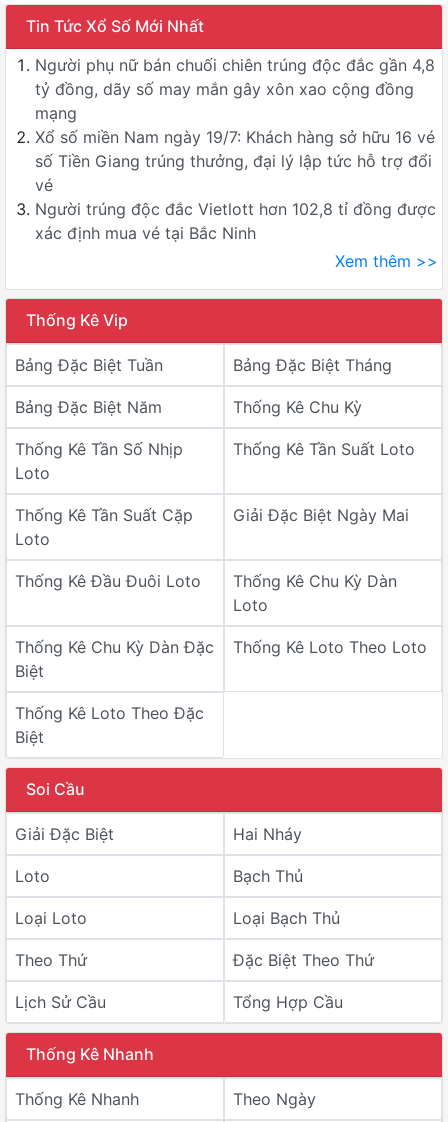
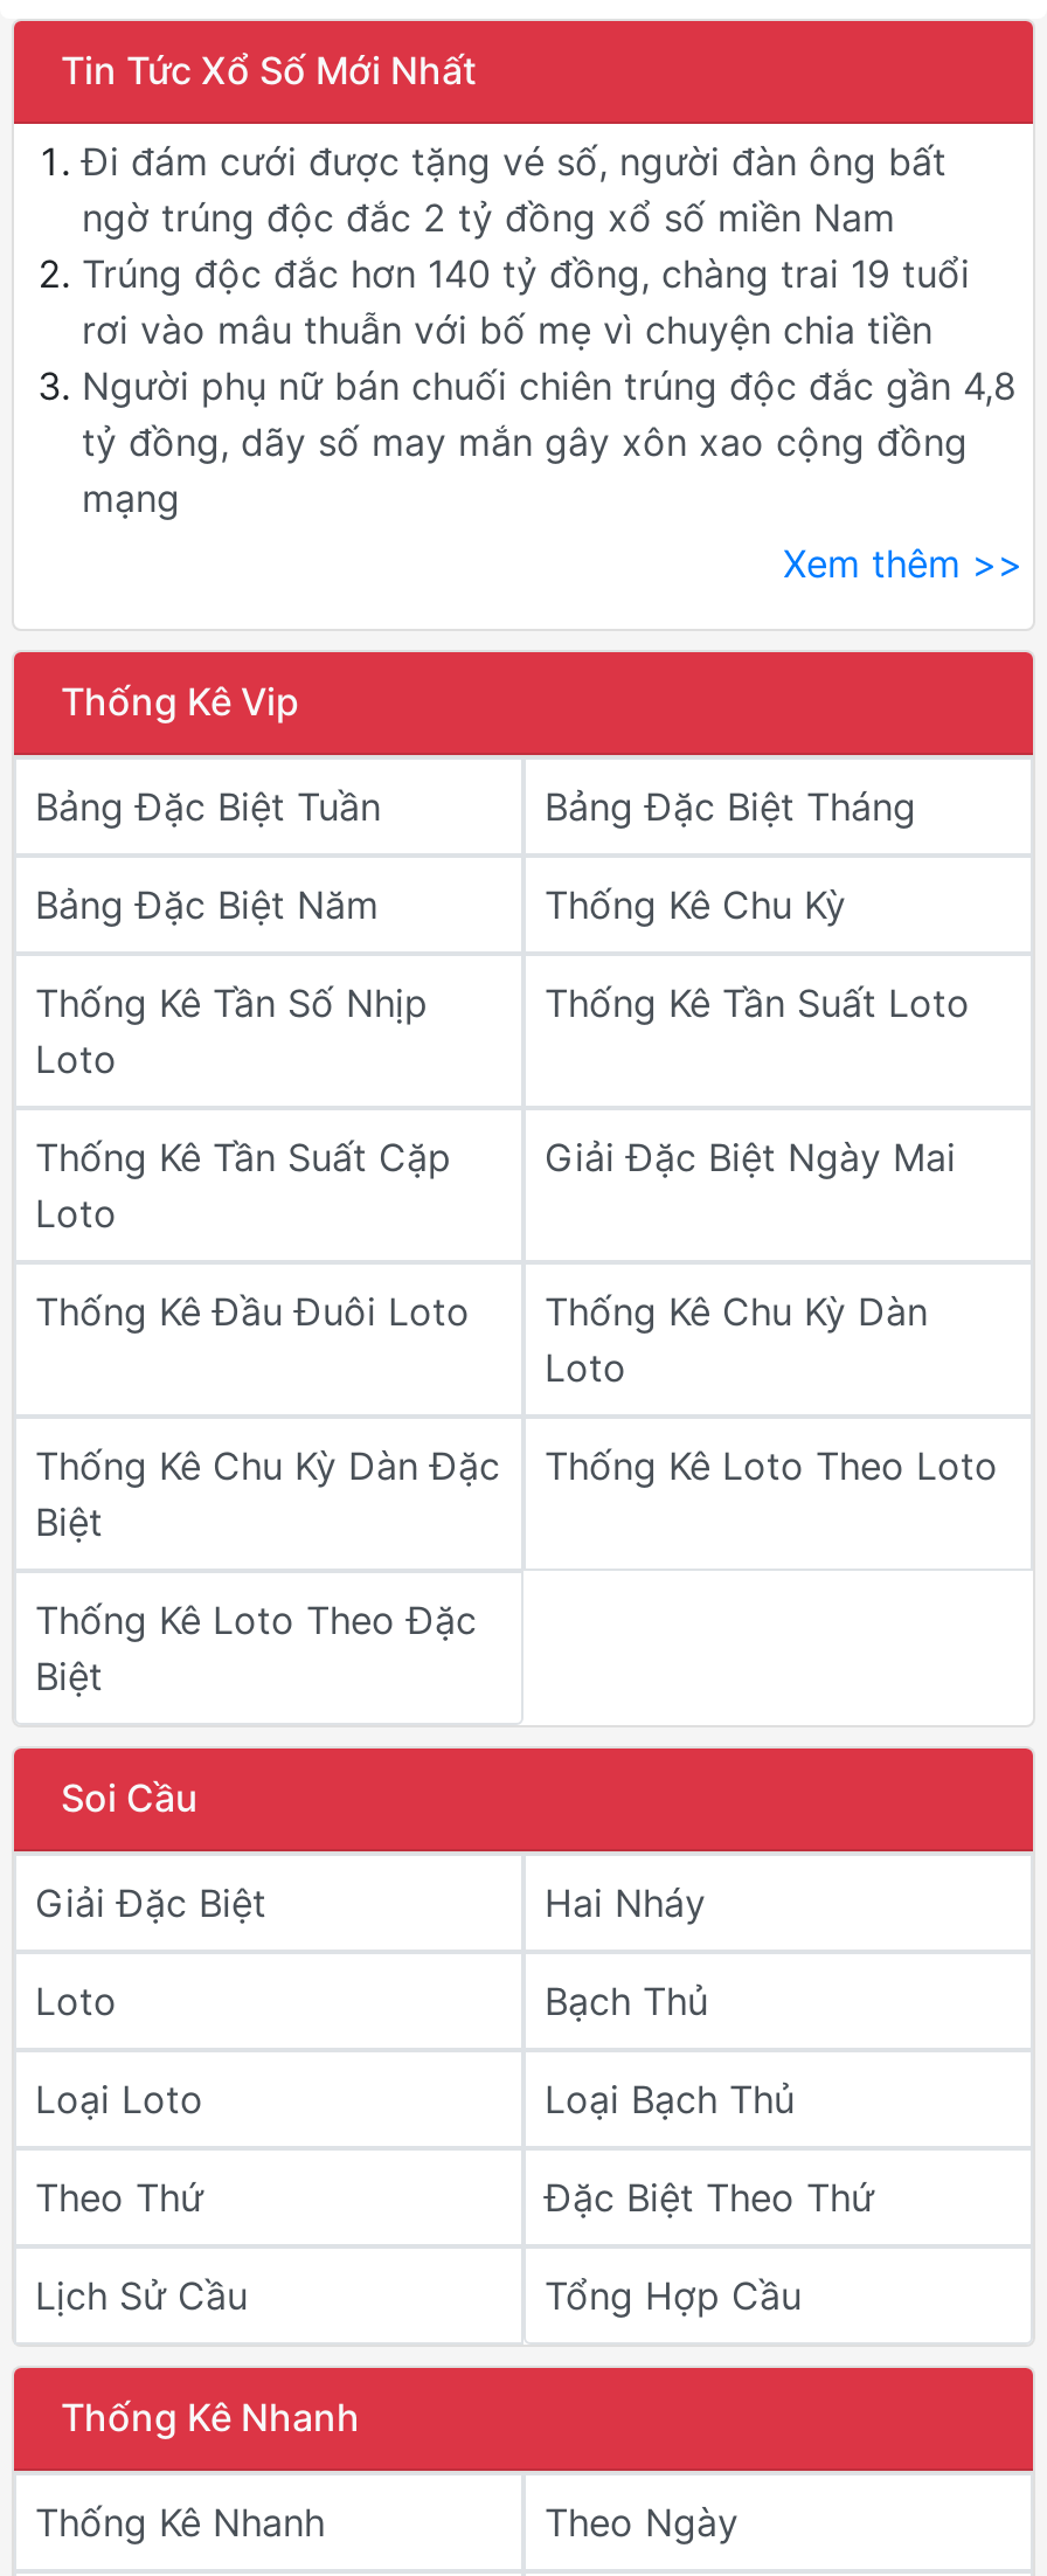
none -> [82,138,970,353] Đi đám cưới được tặng vé số, người đàn ông bất | ngờ trúng độc đắc 2 tỷ đồng xổ số miền Nam | Trúng độc đắc hơn 140 tỷ đồng, chàng trai 19 tuổi | rơi vào mâu thuẫn với bố mẹ vì chuyện chia tiền
moved [35,55,435,123] -> [82,362,1017,521]: Người phụ nữ bán chuối chiên trúng độc đắc gần 4,8 | tỷ đồng, dãy số may mắn gây xôn xao cộng đồng | mạng
[35,127,436,243] Xổ số miền Nam ngày 19/7: Khách hàng sở hữu 16 vé | số Tiền Giang trúng thưởng, đại lý lập tức hỗ trợ đổi | vé | Người trúng độc đắc Vietlott hơn 102,8 tỉ đồng được | xác định mua vé tại Bắc Ninh -> none

